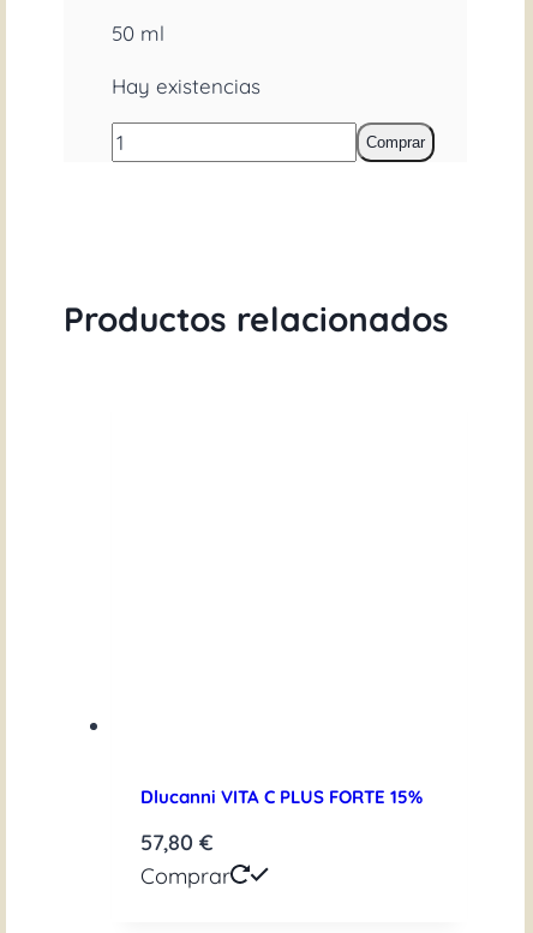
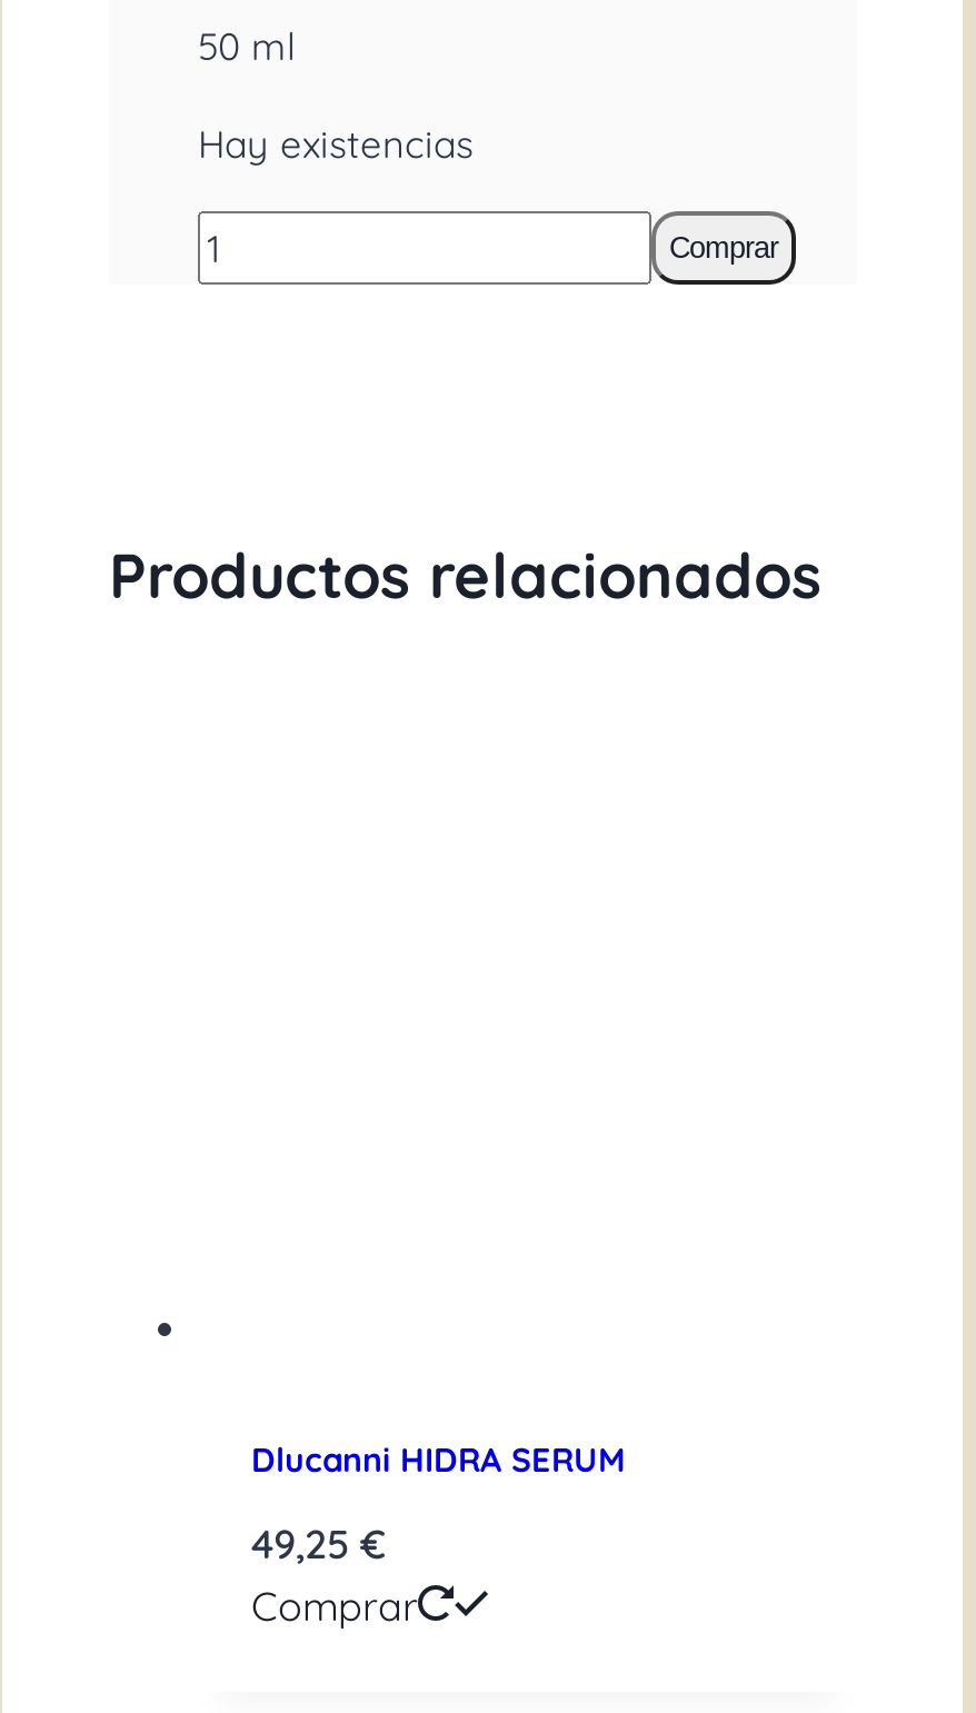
[140,786,423,808] Dlucanni VITA C PLUS FORTE 15% -> [251,1439,625,1481] Dlucanni HIDRA SERUM
[140,828,214,856] 57,80 € -> [251,1518,387,1569] 49,25 €

